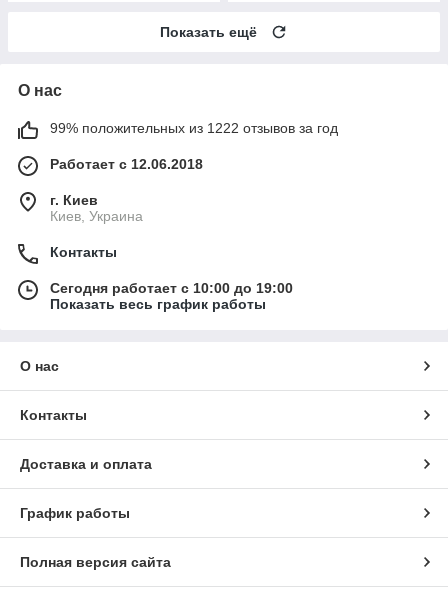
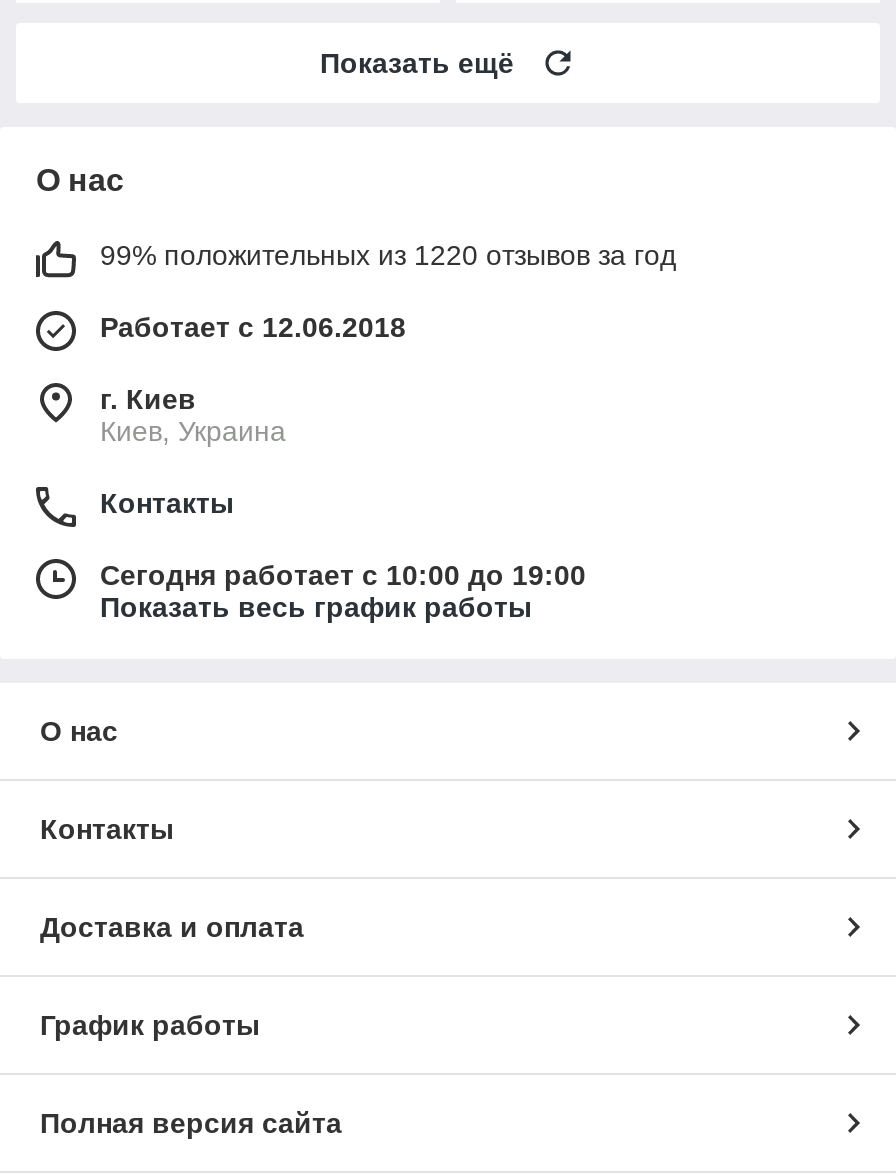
[50,120,338,136] 99% положительных из 1222 отзывов за год -> [100,239,676,271] 99% положительных из 1220 отзывов за год

